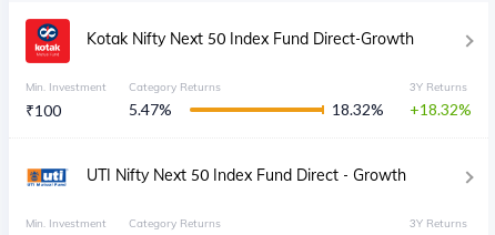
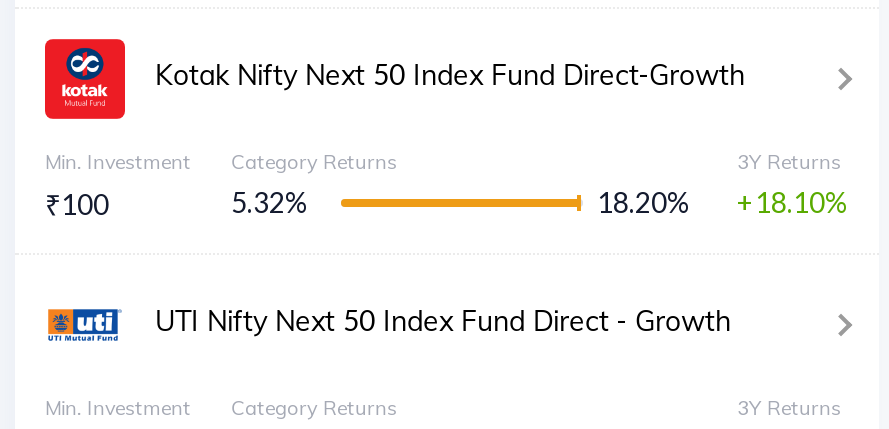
[129,100,172,120] 5.47% -> [231,185,309,221] 5.32%
[332,100,384,120] 18.32% -> [597,185,691,221] 18.20%
[420,100,458,120] 18.32 -> [755,185,825,221] 18.10

